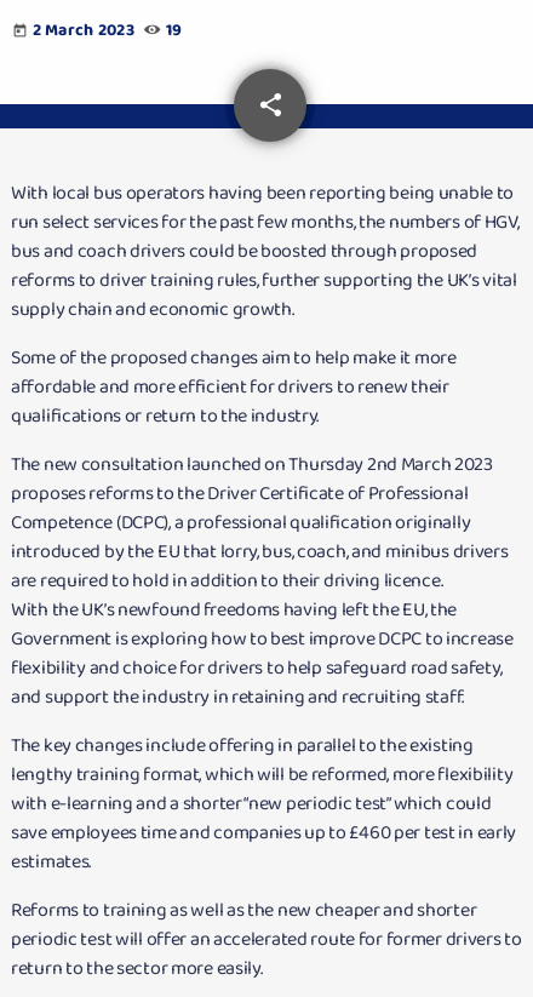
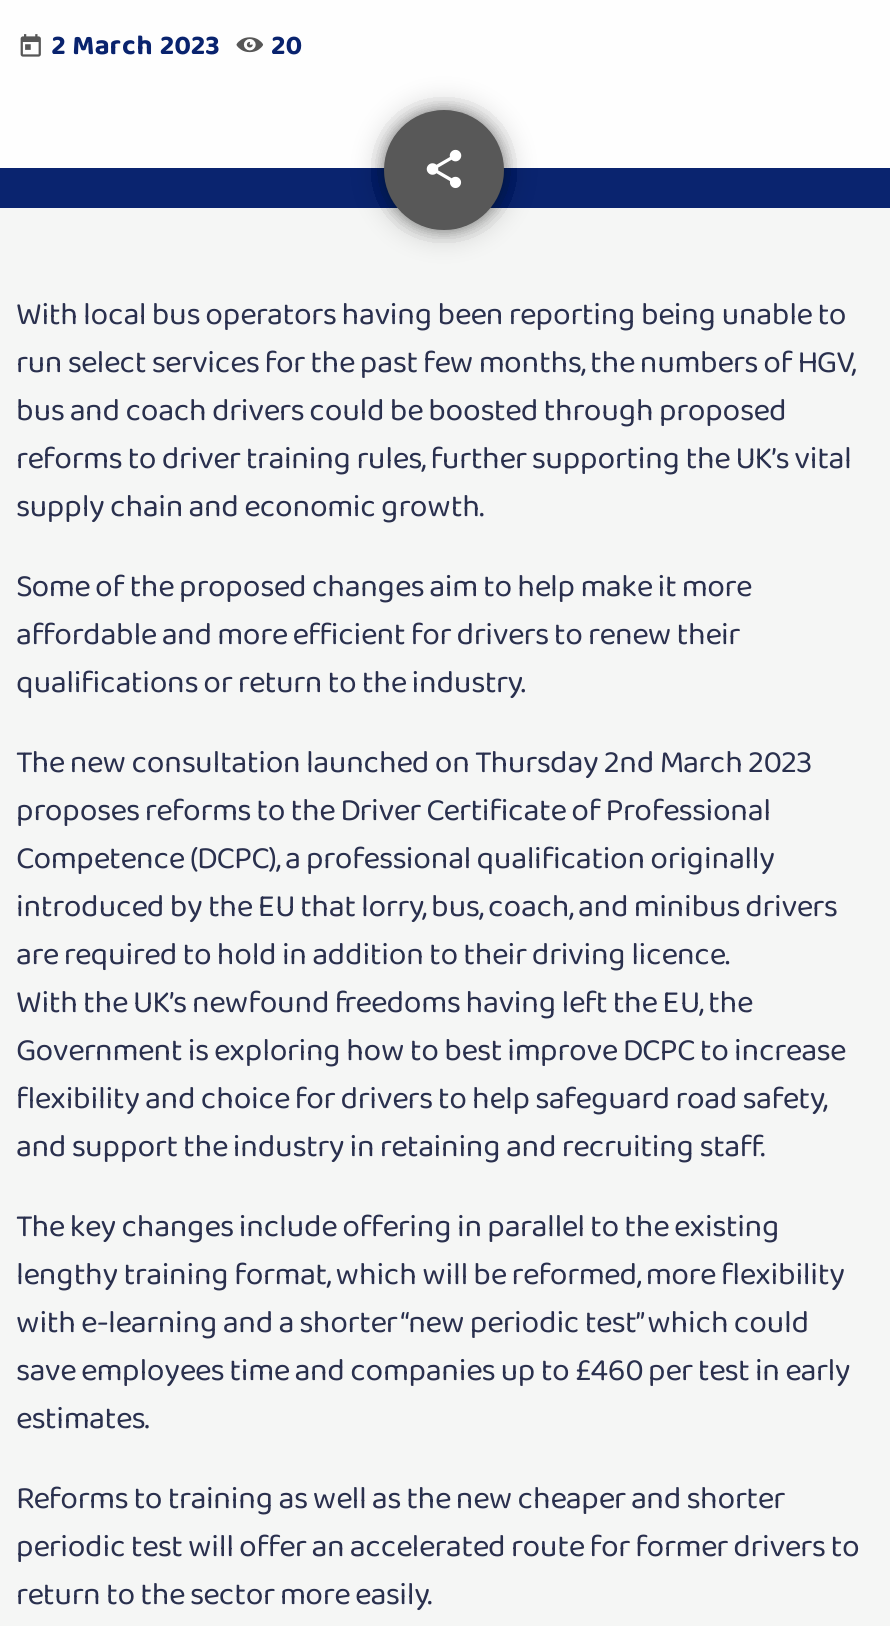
[165,17,182,41] 19 -> [271,24,302,64] 20

